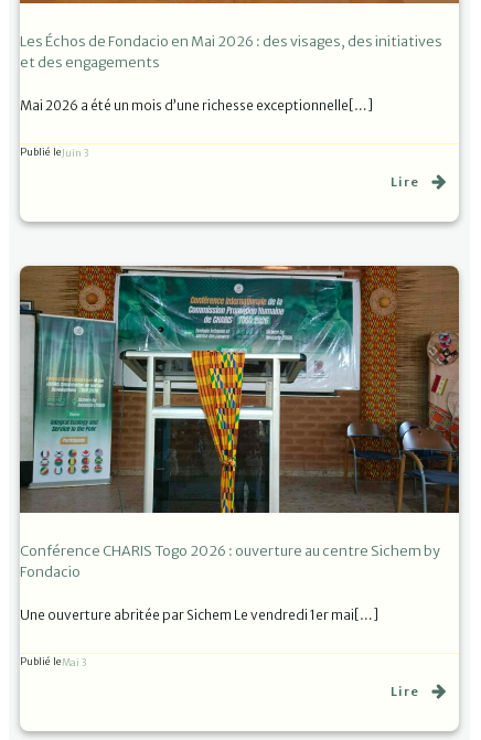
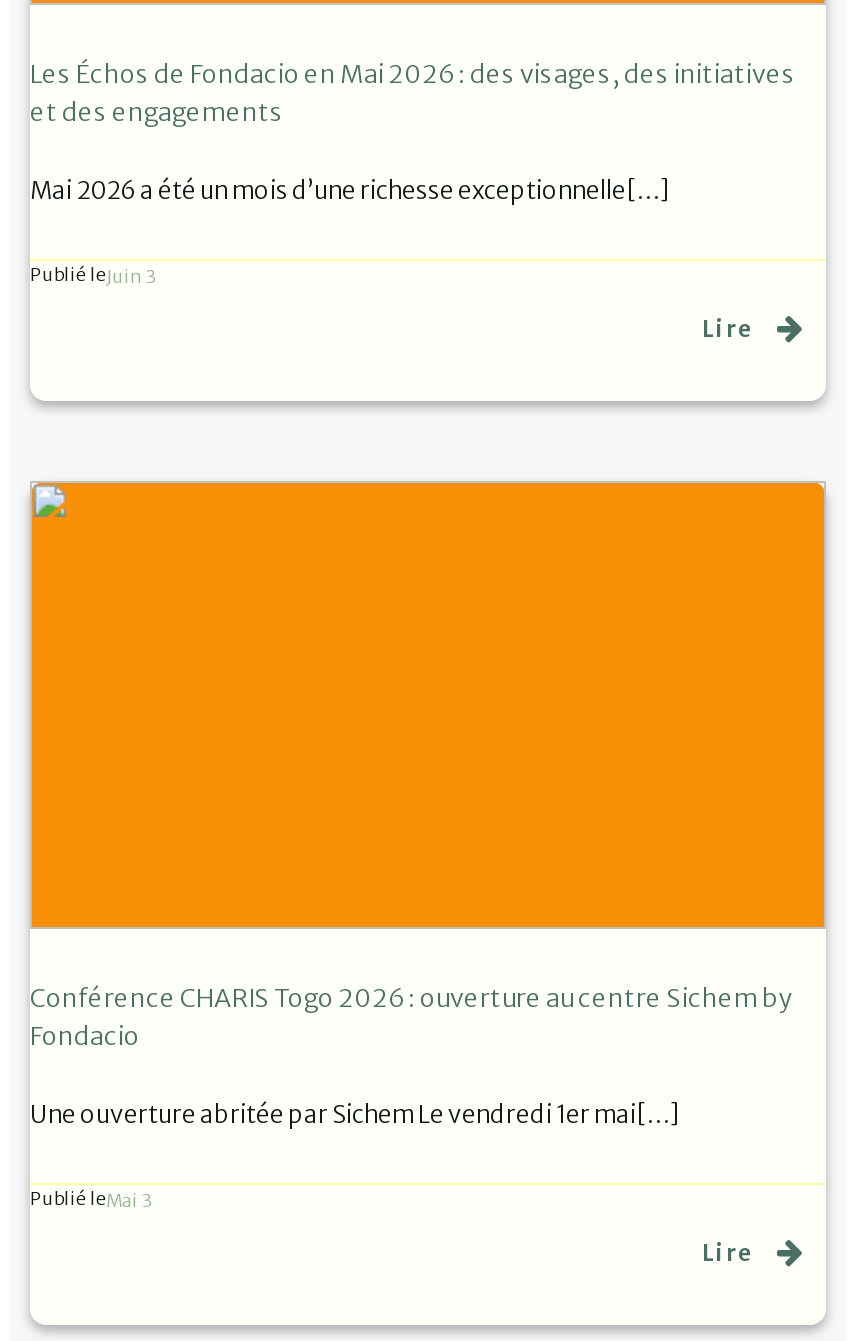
[19,265,460,514] [image] -> none

